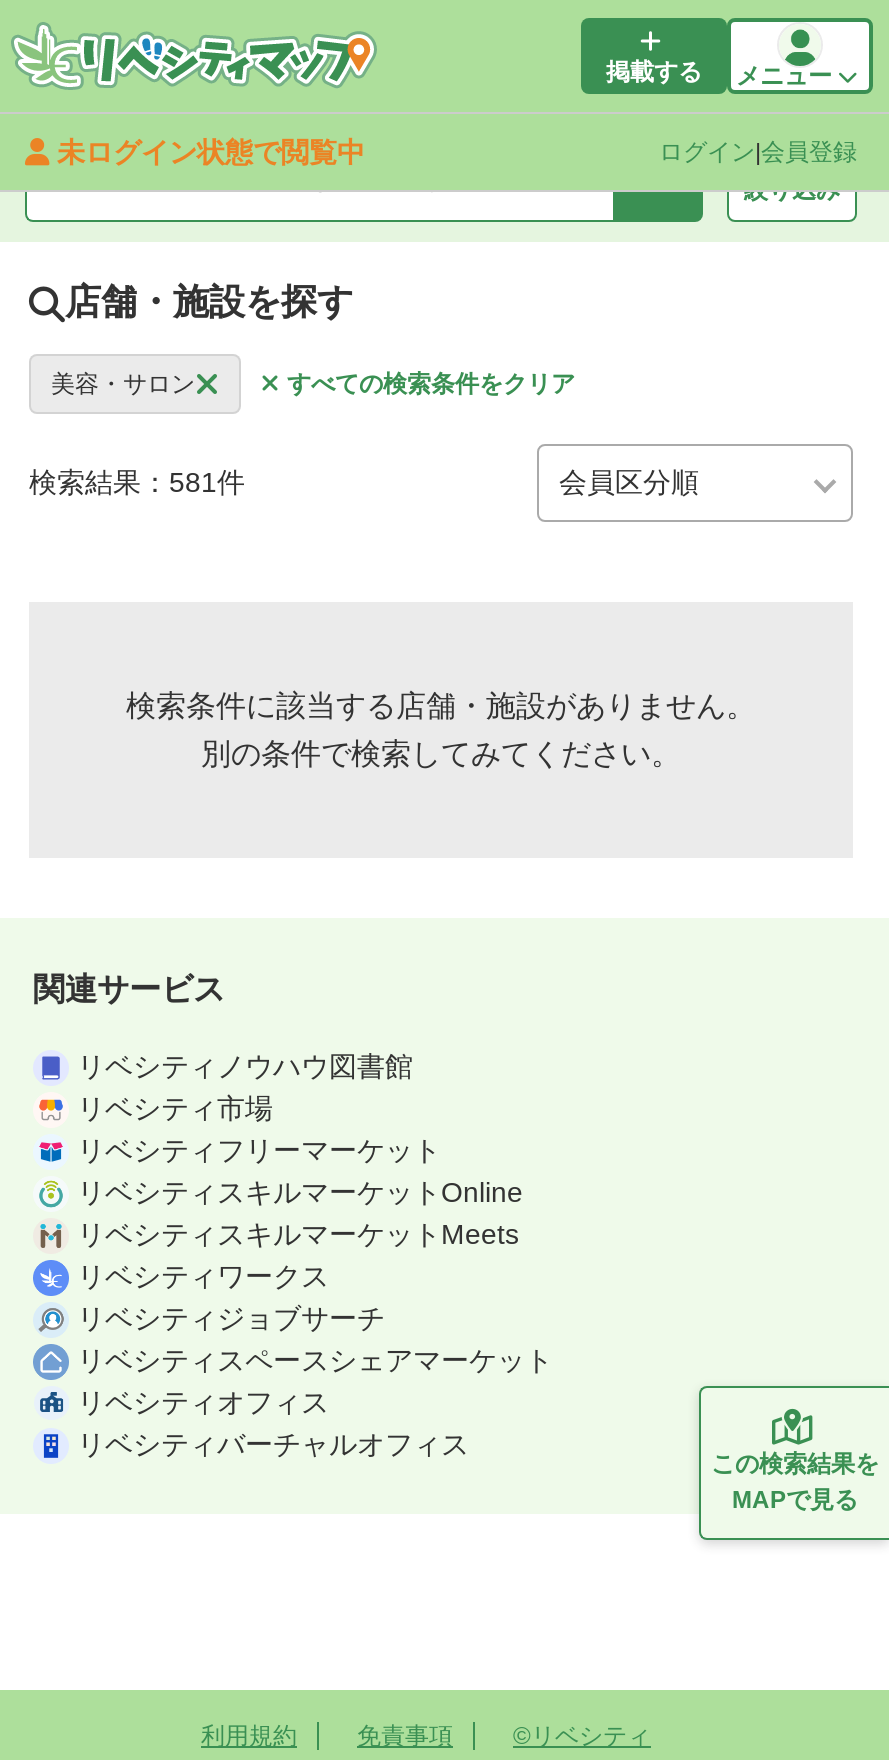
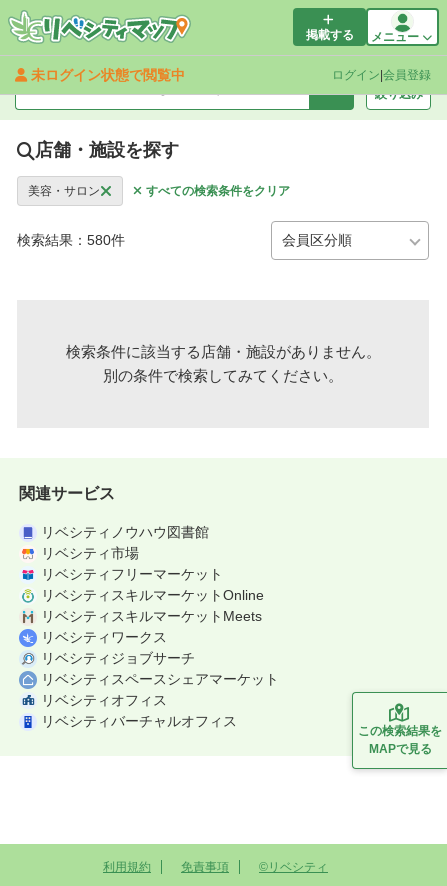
[29,466,245,498] 検索結果：581件 -> [17,232,125,248] 検索結果：580件

